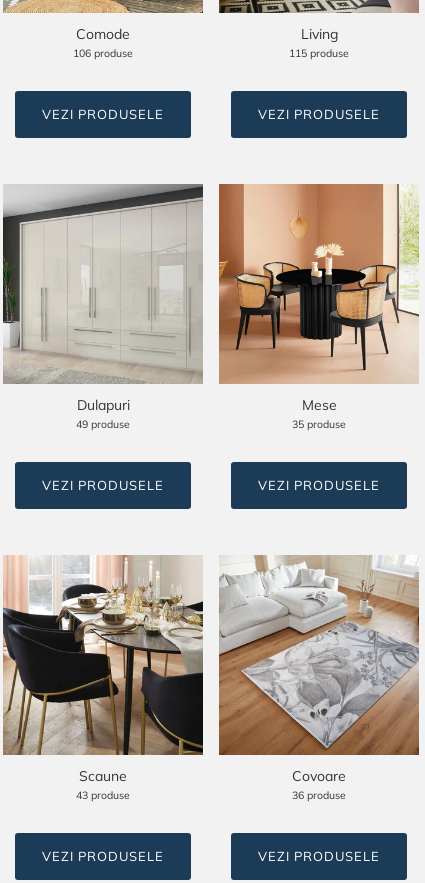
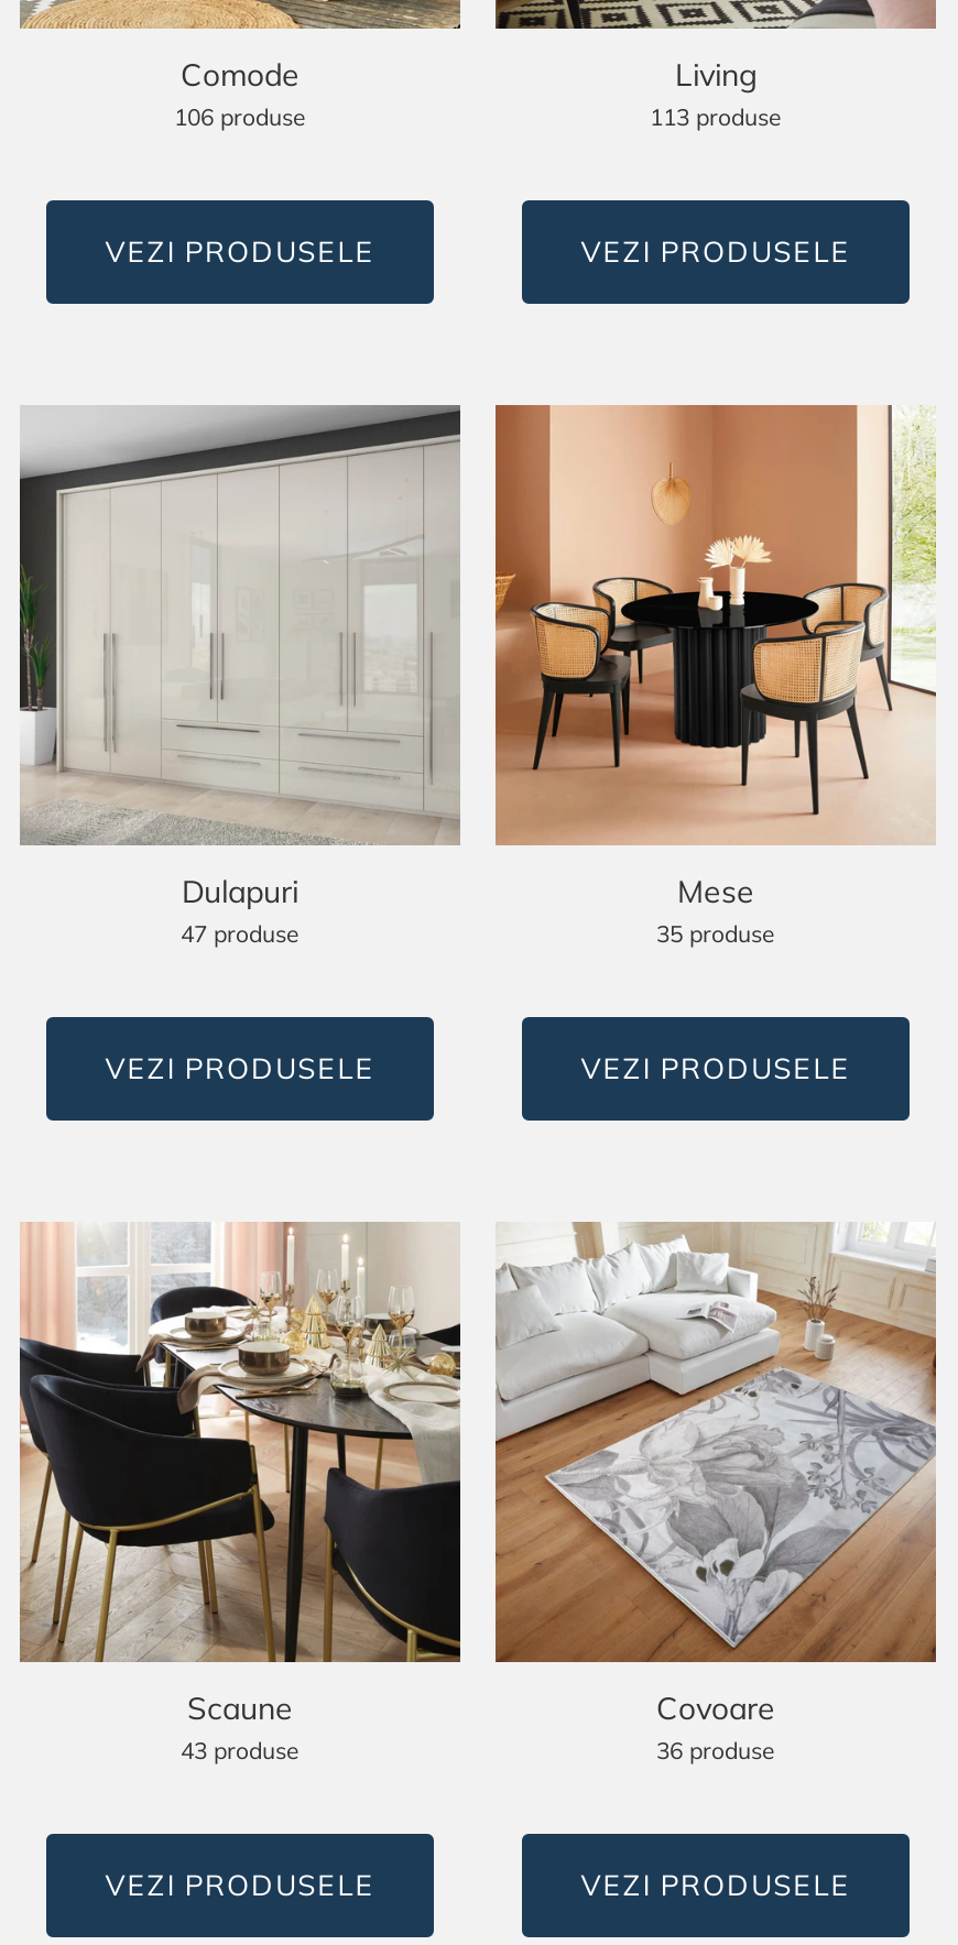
[289,46,349,60] 115 produse -> [650,100,782,131] 113 produse
[76,417,130,431] 49 produse -> [181,918,300,948] 47 produse

